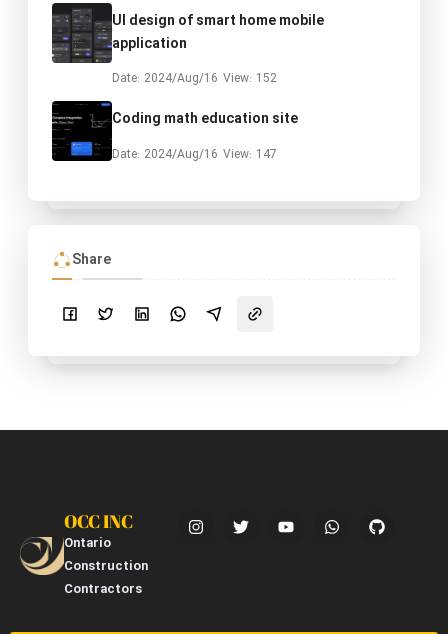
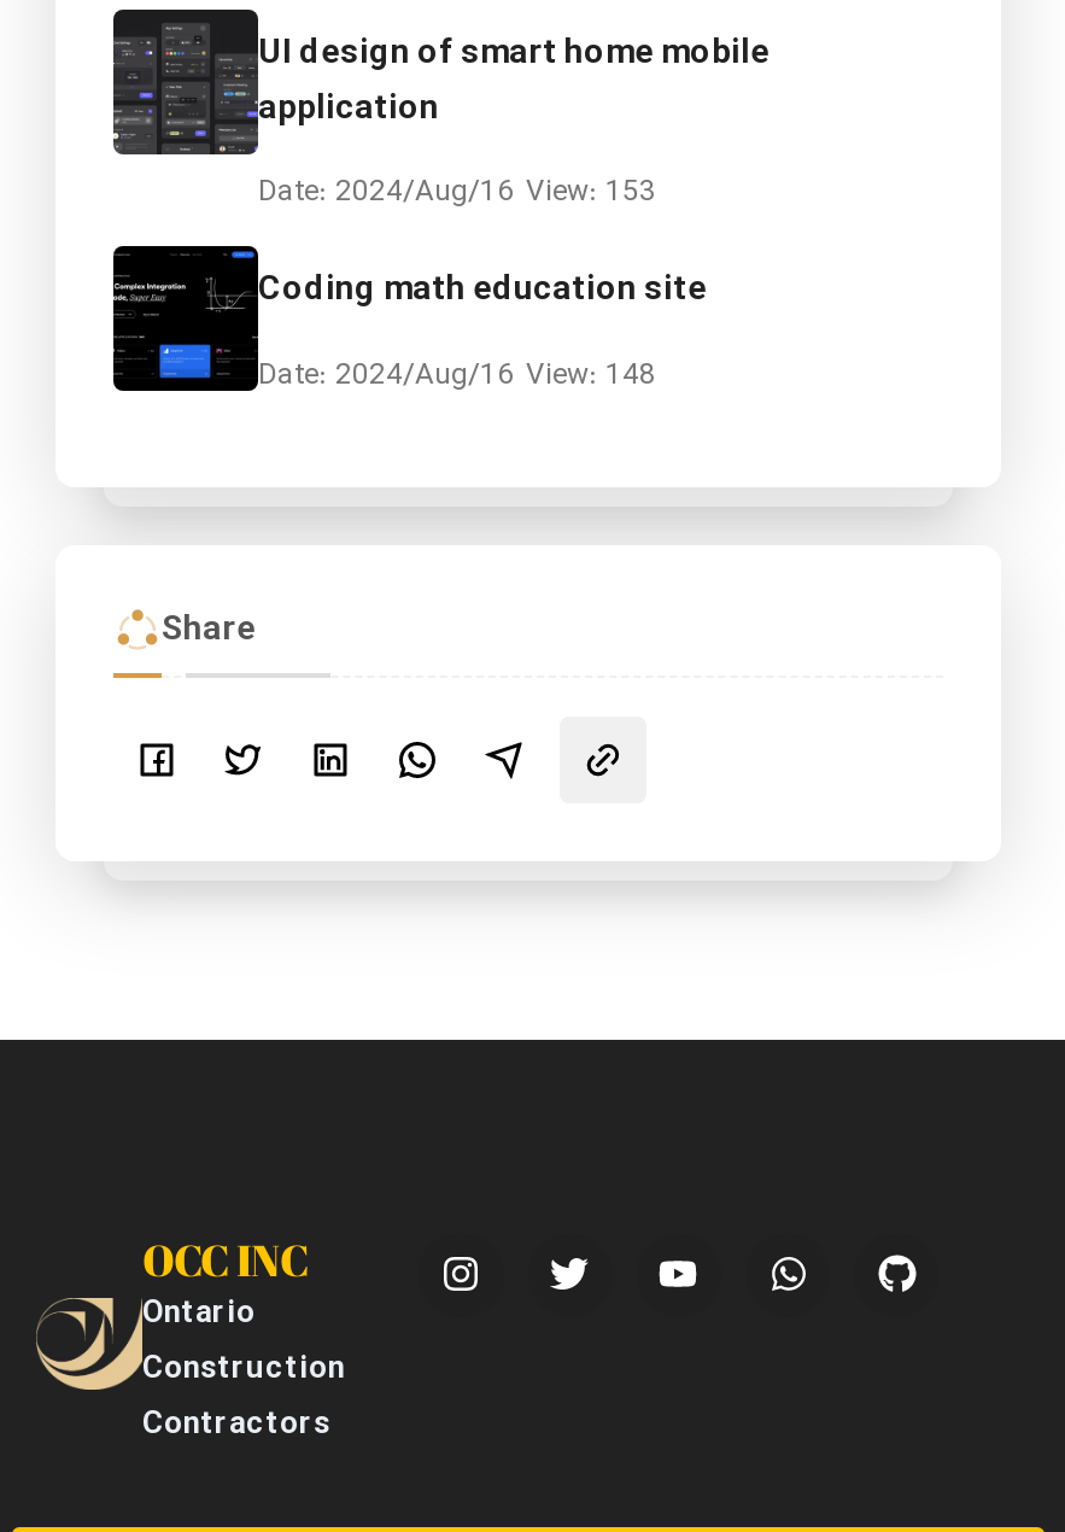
[112,70,277,88] Date: 2024/Aug/16 View: 152 -> [258,172,656,215] Date: 2024/Aug/16 View: 153
[112,146,277,164] Date: 2024/Aug/16 View: 147 -> [258,354,656,398] Date: 2024/Aug/16 View: 148

